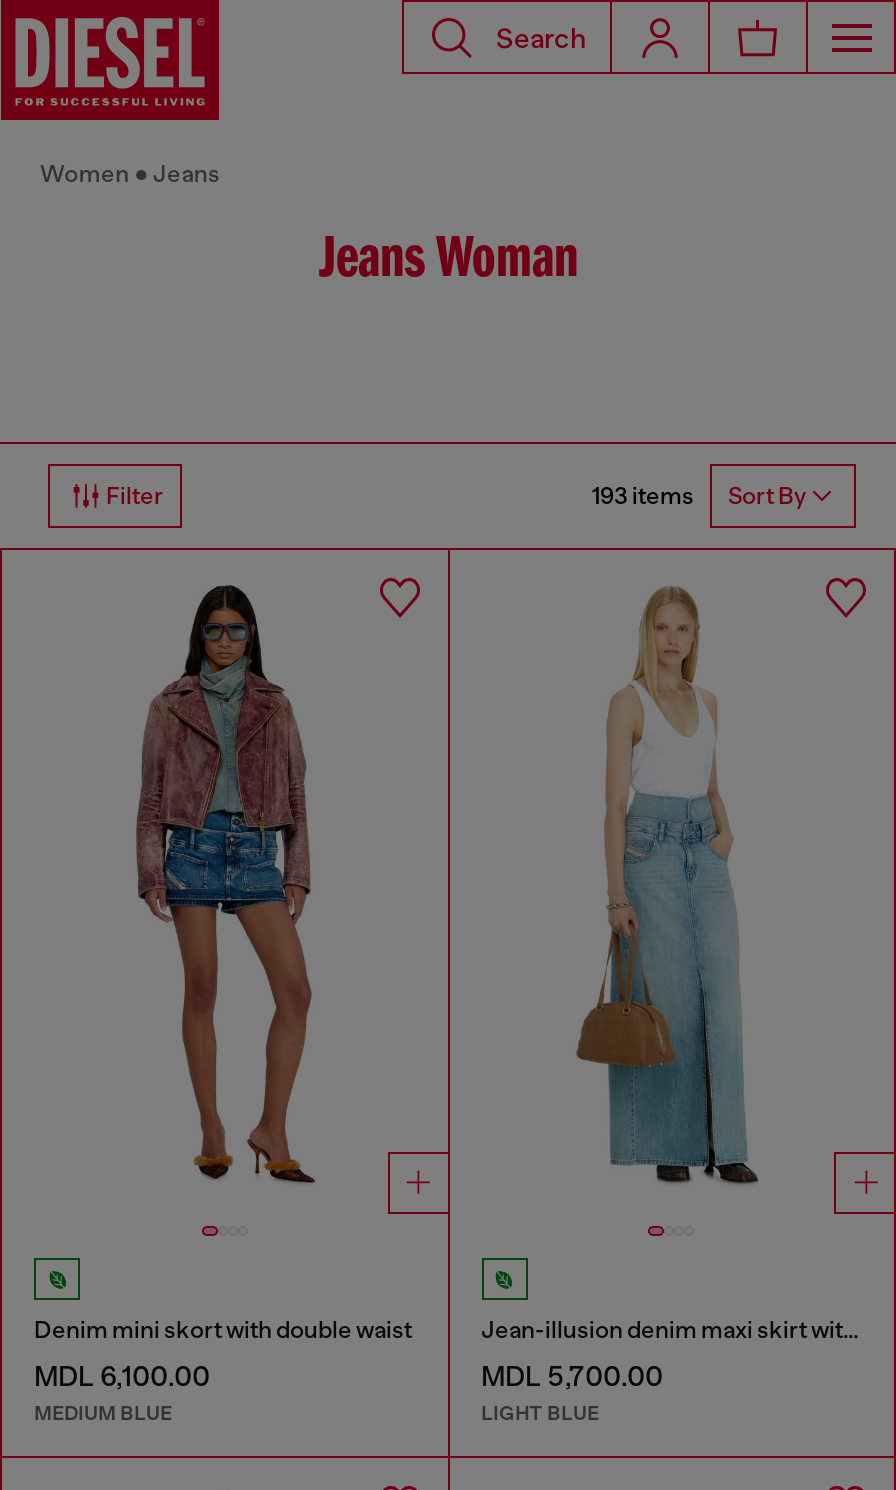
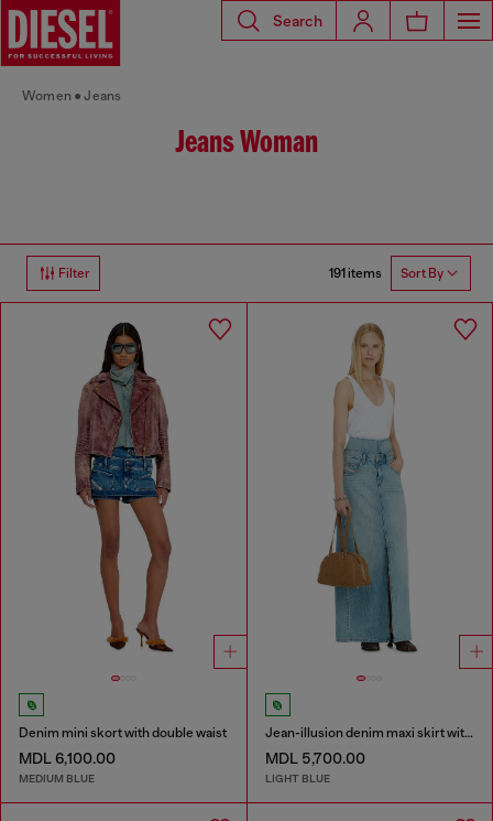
[592,482,806,511] 193 items Sort By -> [329,265,443,281] 191 items Sort By

